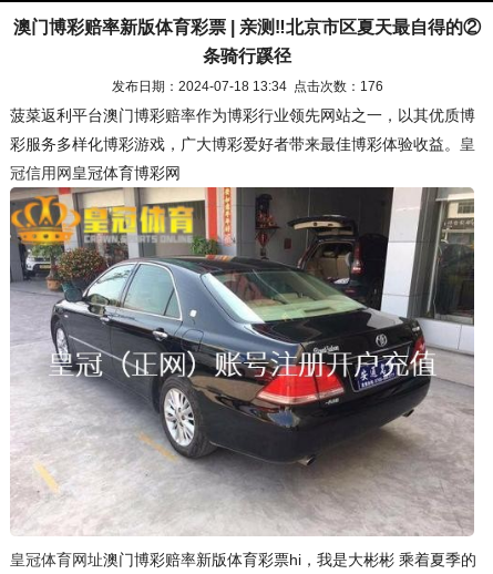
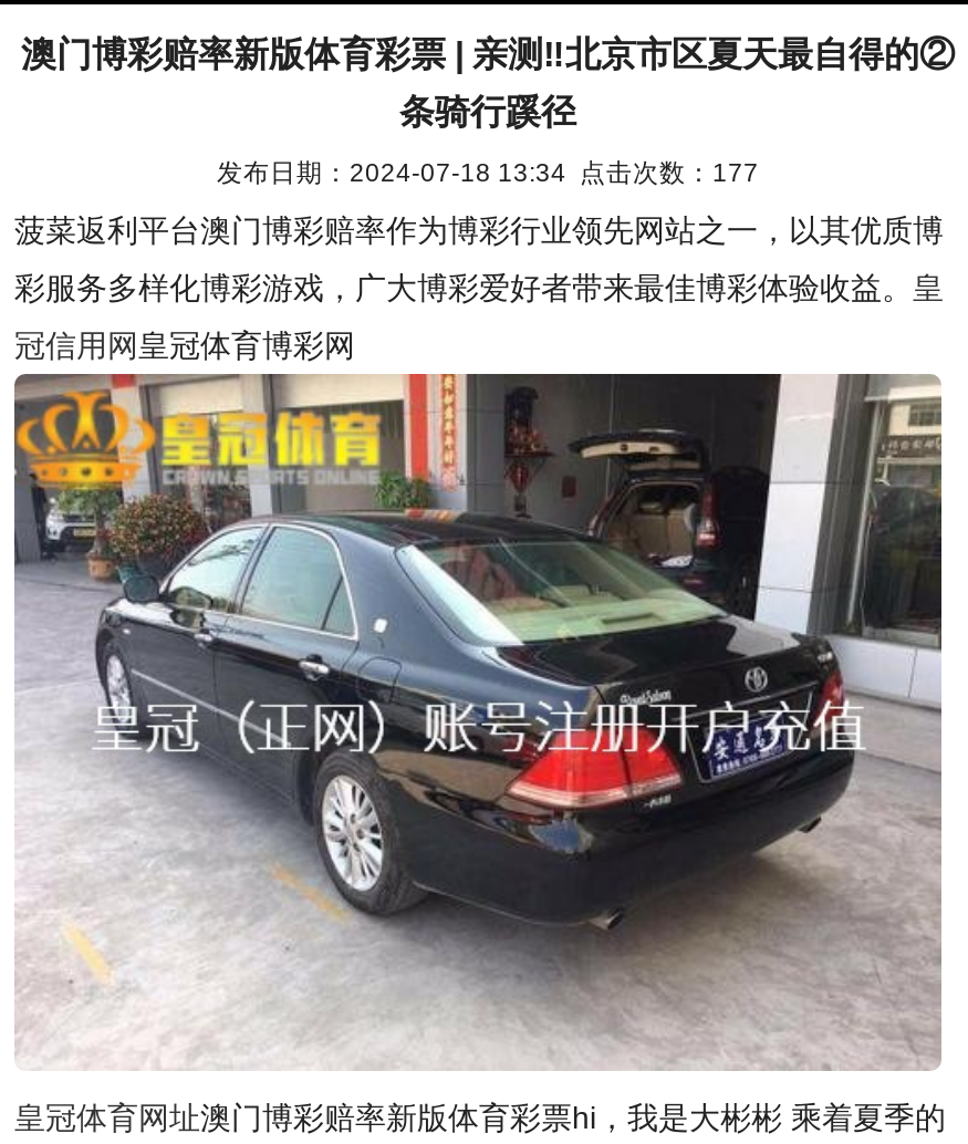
[111,79,383,93] 发布日期：2024-07-18 13:34 点击次数：176 -> [217,157,759,186] 发布日期：2024-07-18 13:34 点击次数：177

